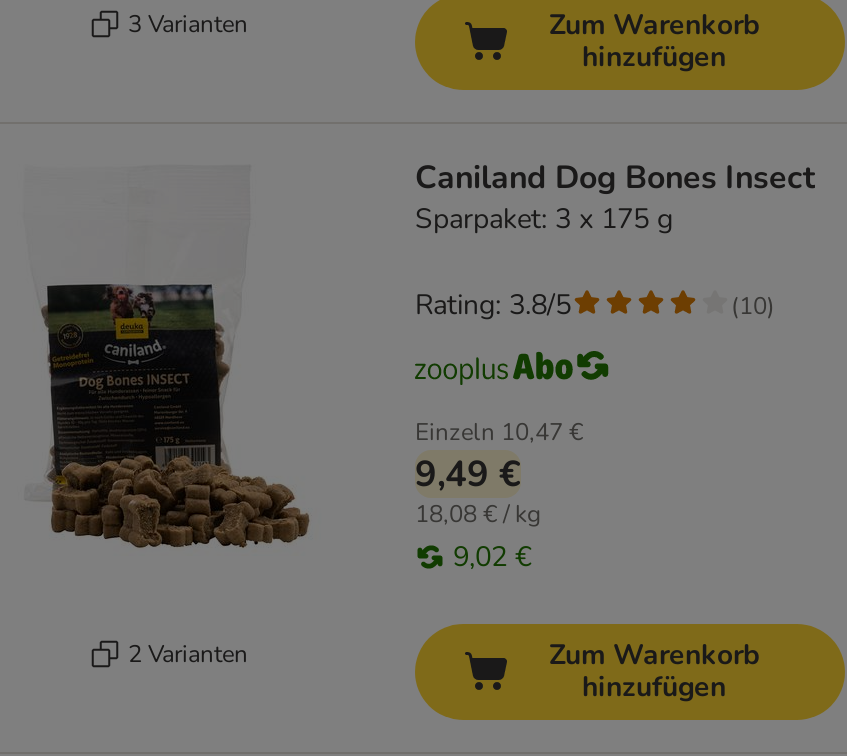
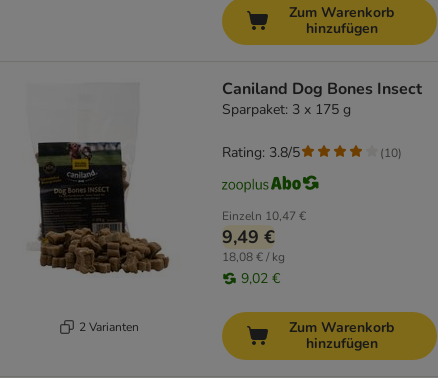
[128,7,248,39] 3 Varianten -> none

